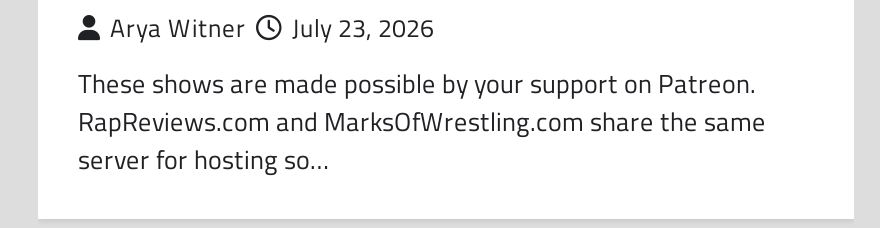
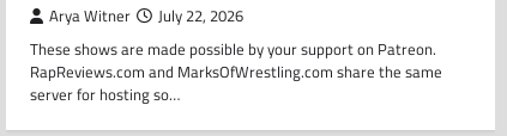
[110,9,434,47] Arya Witner July 23, 2026 -> [49,5,243,28] Arya Witner July 22, 2026

